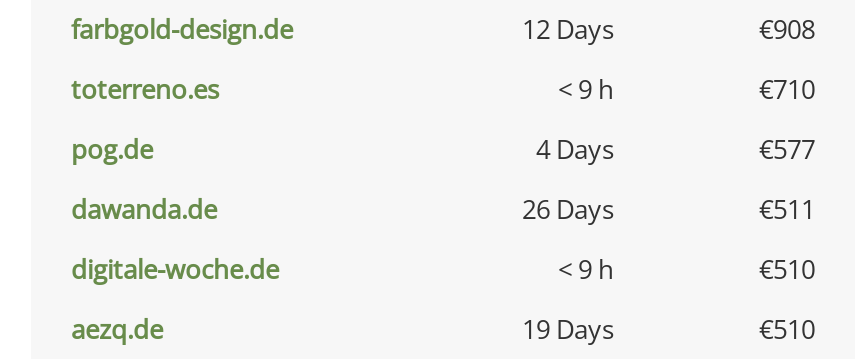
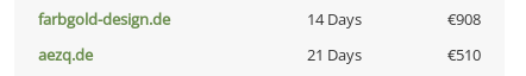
[522,11,614,47] 12 Days -> [306,8,361,30] 14 Days
[71,71,815,287] toterreno.es | < 9 h | €710 | pog.de | 4 Days | €577 | dawanda.de | 26 Days | €511 | digitale-woche.de | < 9 h | €510 -> none
[522,311,614,347] 19 Days -> [306,44,361,65] 21 Days

